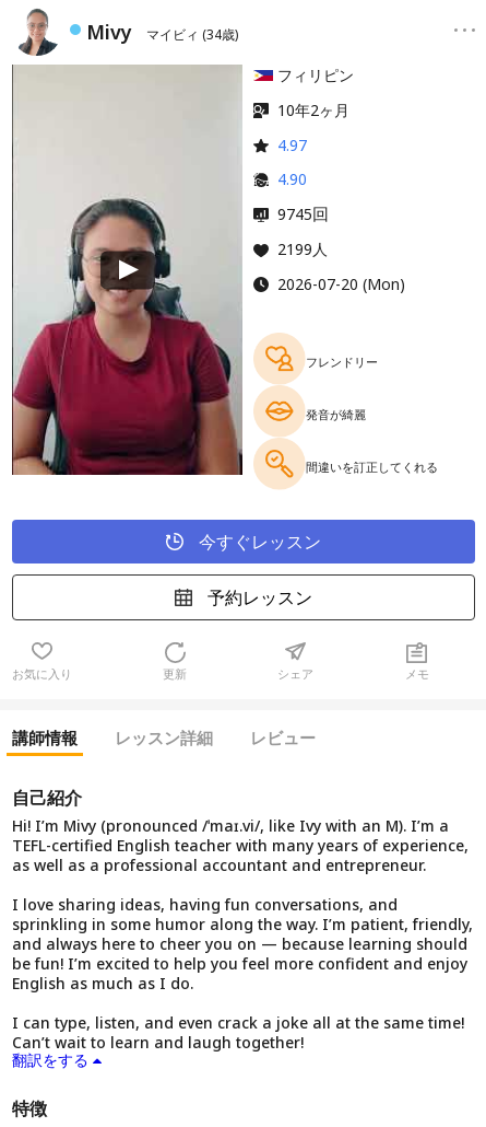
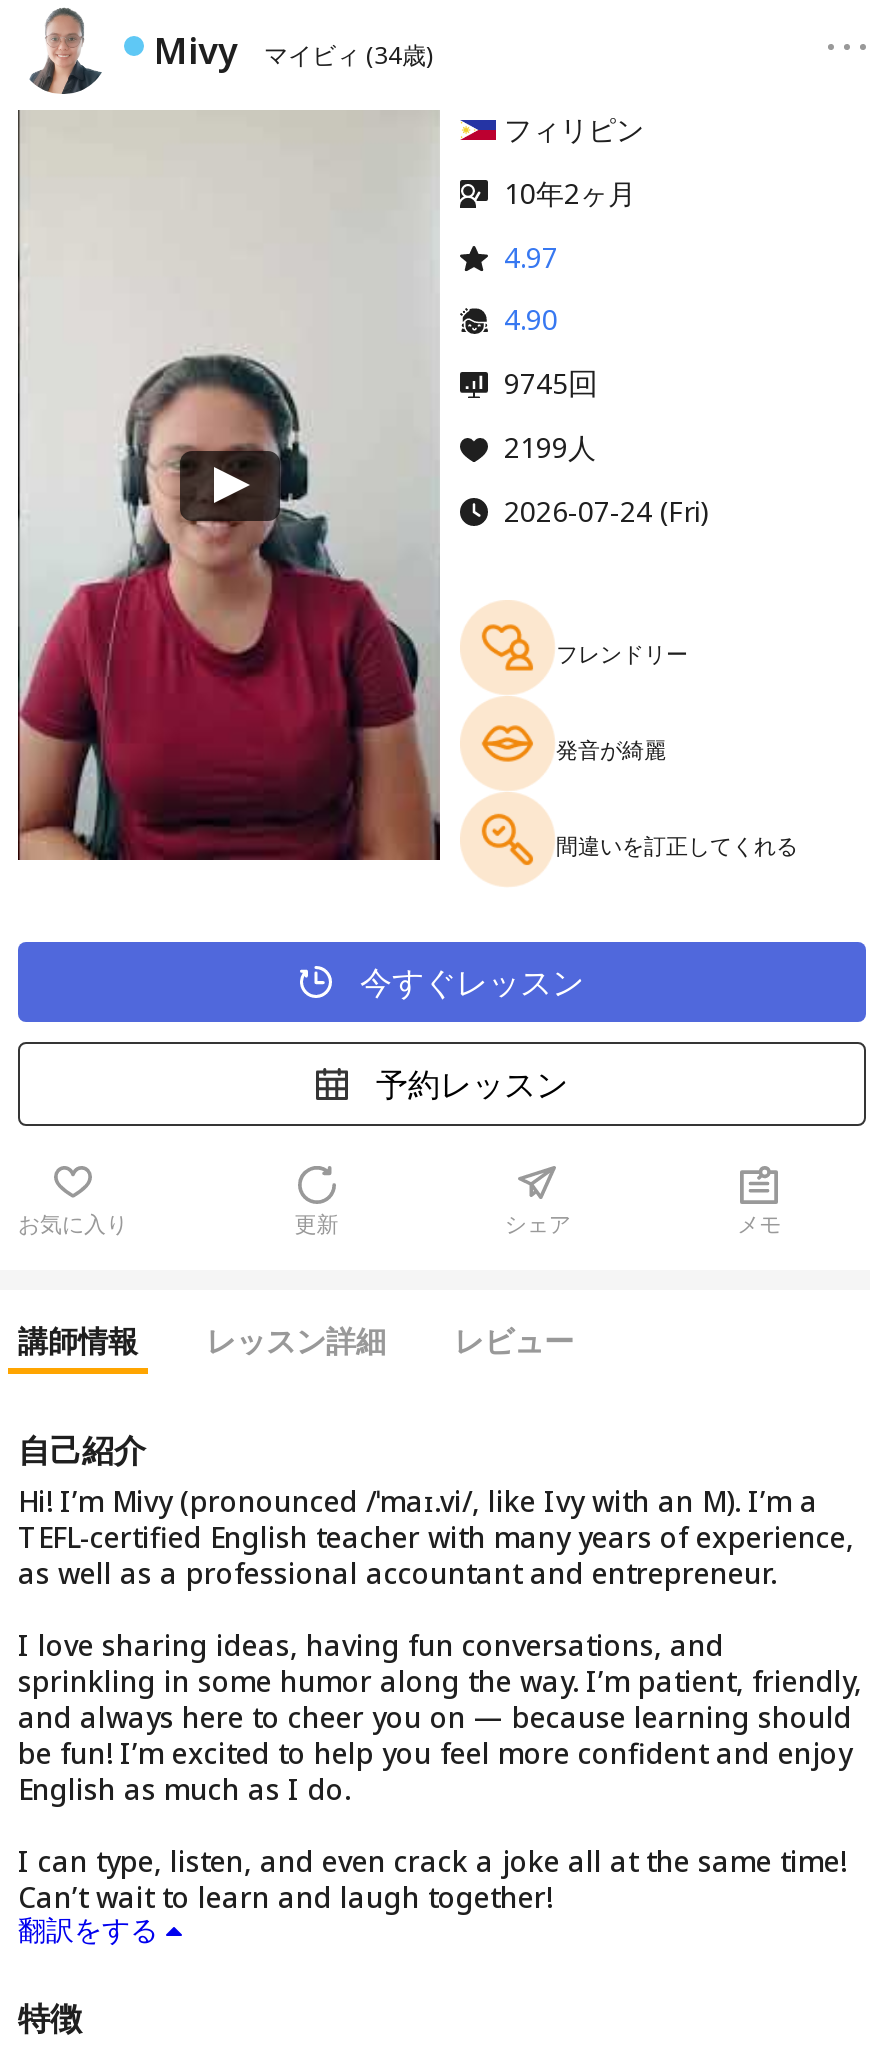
[277,274,405,294] 2026-07-20 (Mon) -> [504,492,710,530] 2026-07-24 (Fri)

